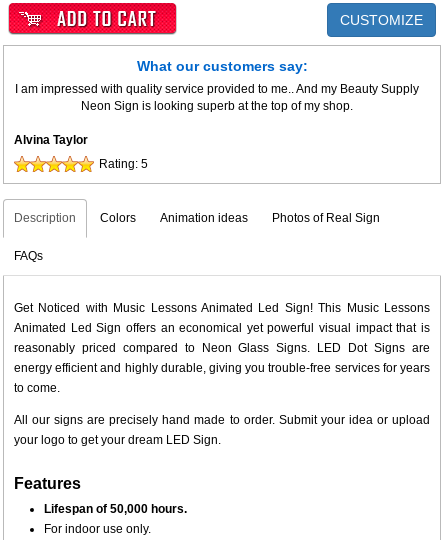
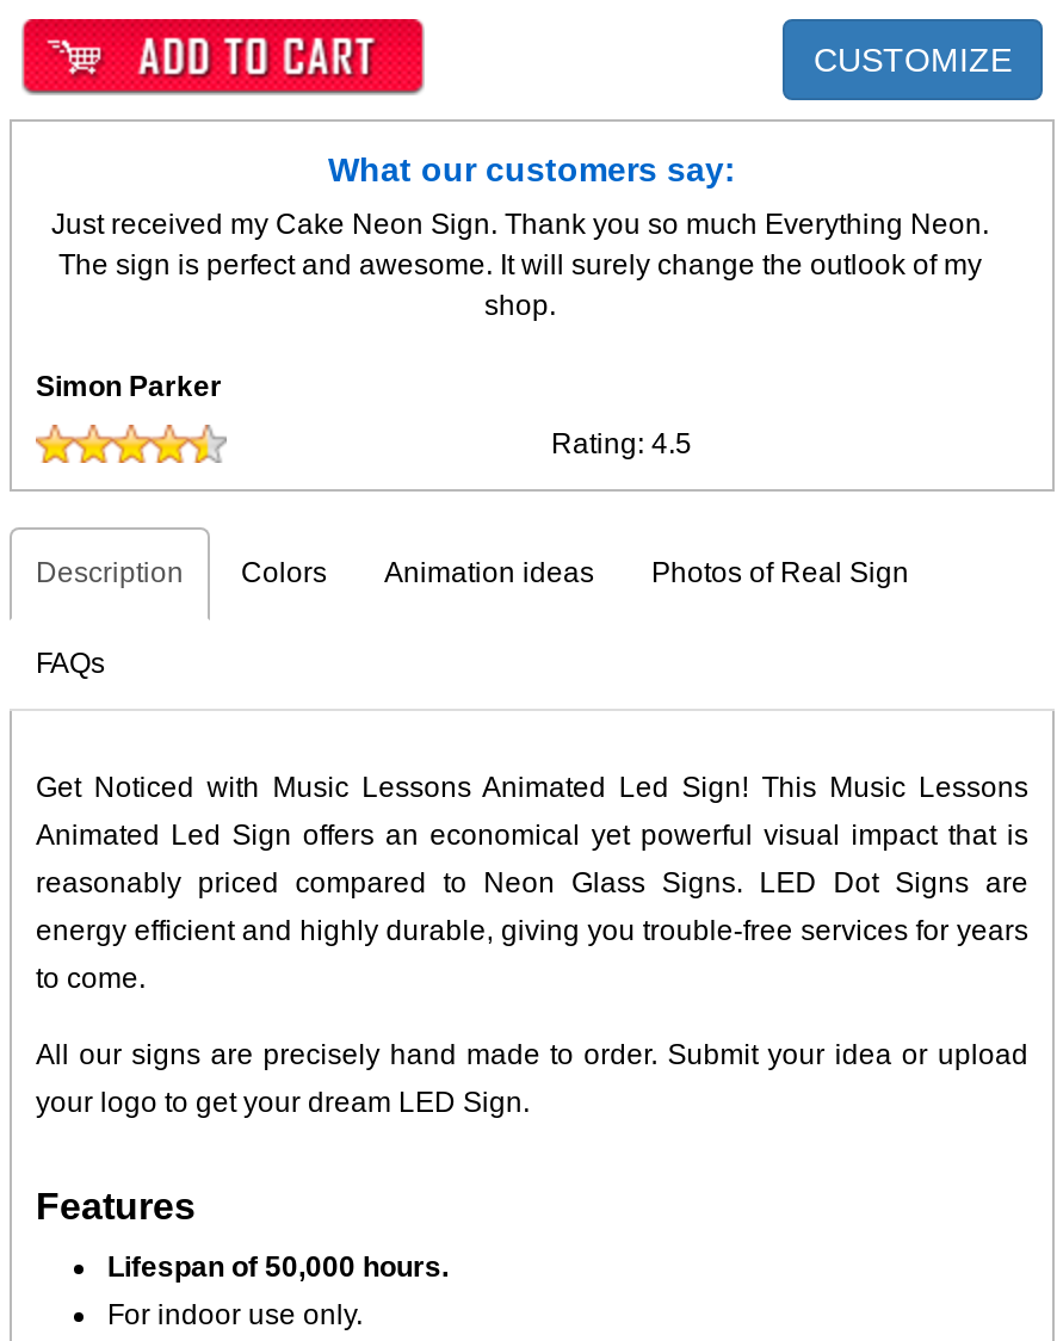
[15,82,419,113] I am impressed with quality service provided to me.. And my Beauty Supply | Neon Sign is looking superb at the top of my shop. -> [51,208,989,322] Just received my Cake Neon Sign. Thank you so much Everything Neon. | The sign is perfect and awesome. It will surely change the outlook of my | shop.
[14,133,88,147] Alvina Taylor -> [36,370,222,403] Simon Parker
[99,157,148,171] Rating: 5 -> [551,427,692,461] Rating: 4.5

